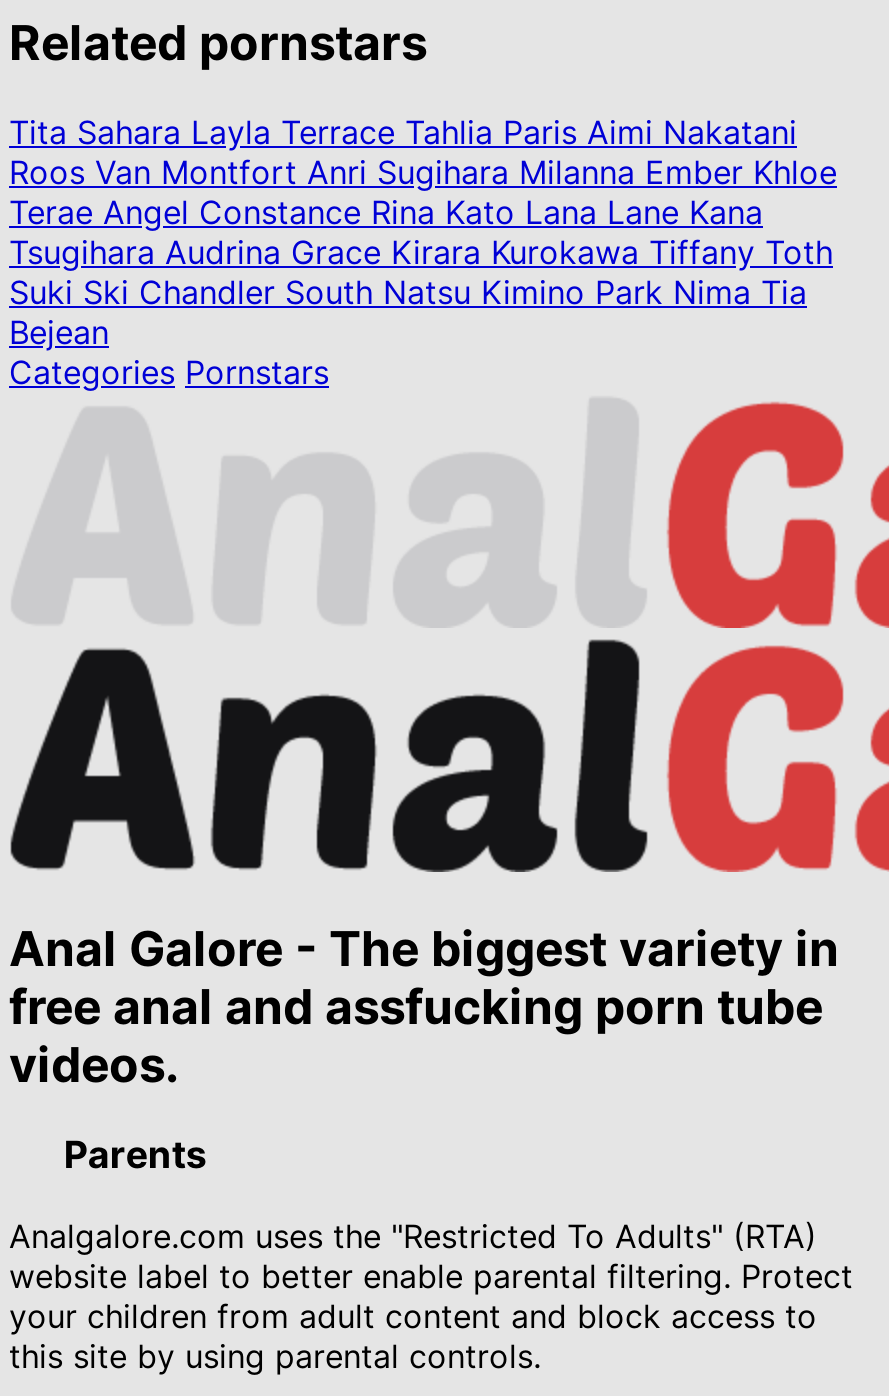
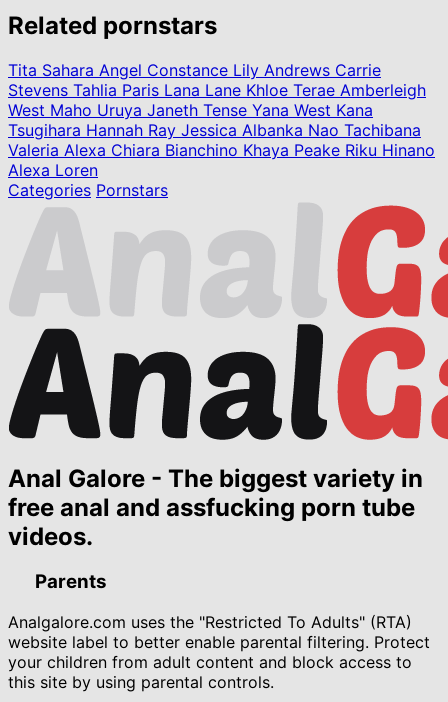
[9,111,837,351] Tita Sahara Layla Terrace Tahlia Paris Aimi Nakatani | Roos Van Montfort Anri Sugihara Milanna Ember Khloe | Terae Angel Constance Rina Kato Lana Lane Kana | Tsugihara Audrina Grace Kirara Kurokawa Tiffany Toth | Suki Ski Chandler South Natsu Kimino Park Nima Tia | Bejean -> [8,60,435,180] Tita Sahara Angel Constance Lily Andrews Carrie | Stevens Tahlia Paris Lana Lane Khloe Terae Amberleigh | West Maho Uruya Janeth Tense Yana West Kana | Tsugihara Hannah Ray Jessica Albanka Nao Tachibana | Valeria Alexa Chiara Bianchino Khaya Peake Riku Hinano | Alexa Loren

